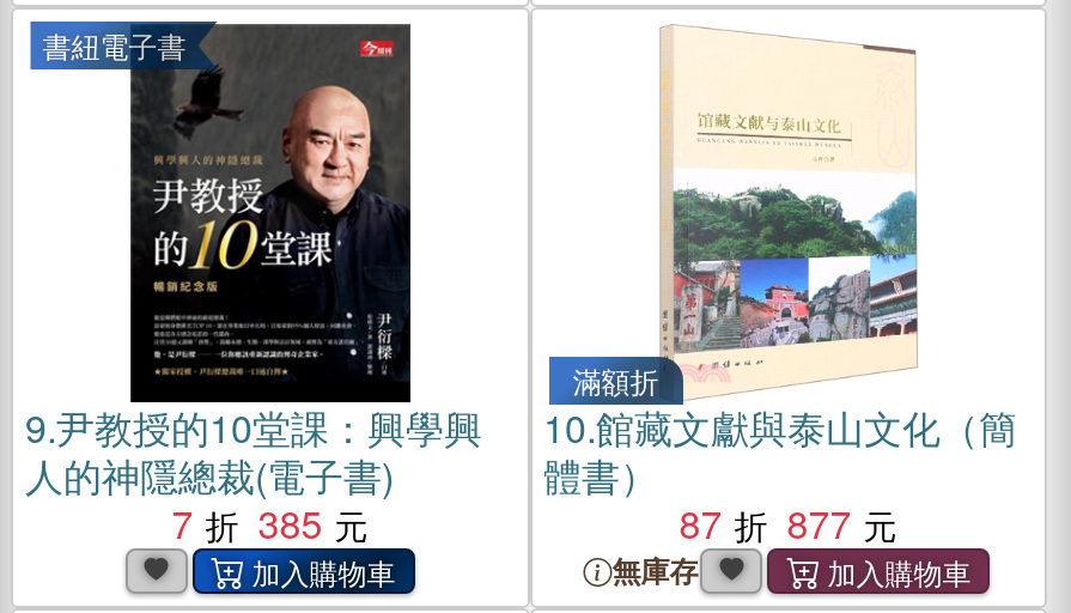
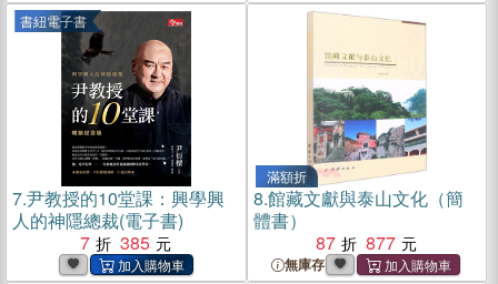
[25,400,482,455] 9.尹教授的10堂課：興學興 -> [12,185,225,211] 7.尹教授的10堂課：興學興
[543,400,1017,455] 10.館藏文獻與泰山文化（簡 -> [253,185,463,211] 8.館藏文獻與泰山文化（簡

